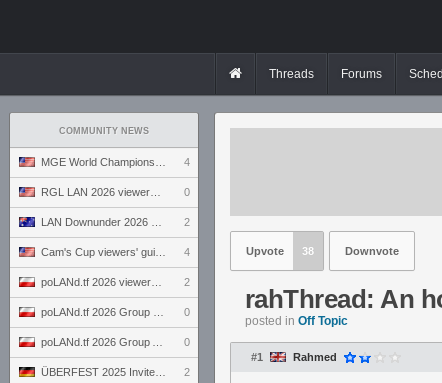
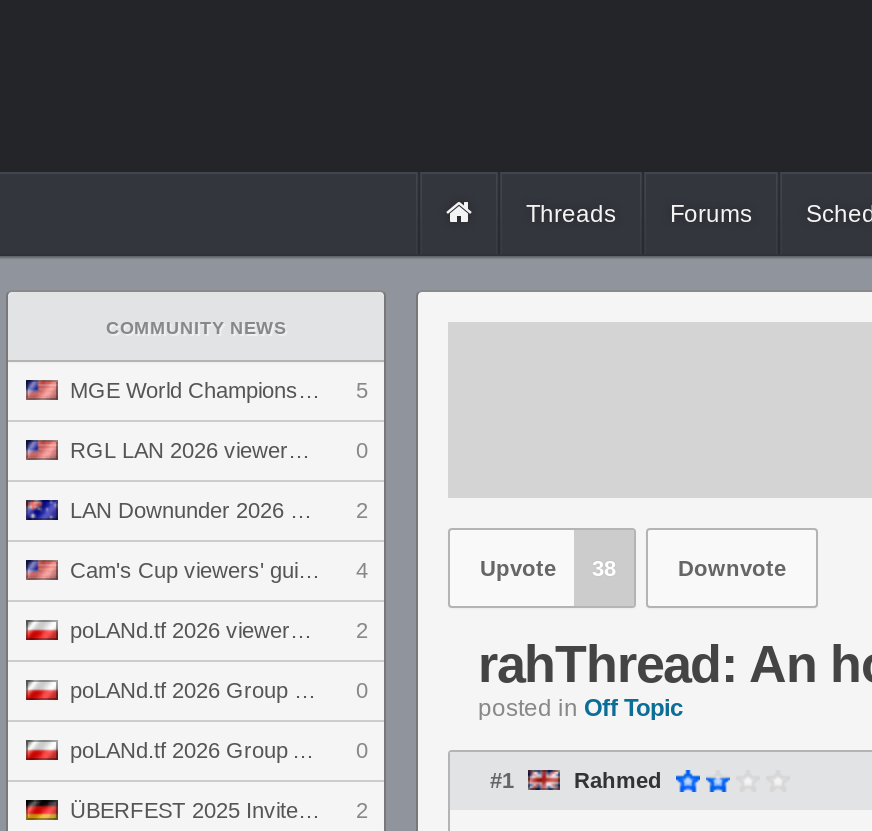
[184,156,190,168] 4 -> [356,378,368,402] 5

